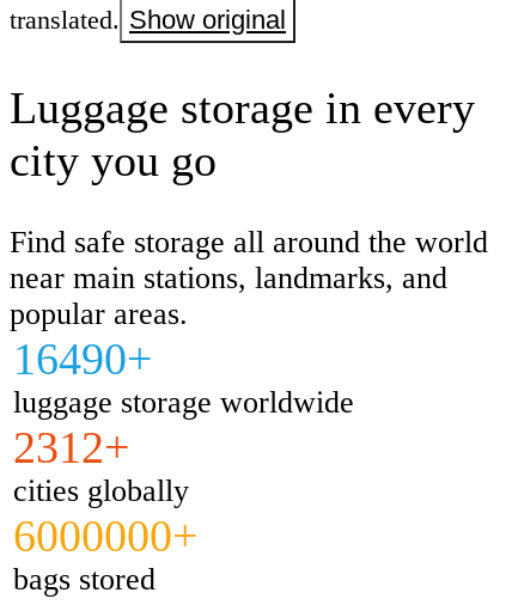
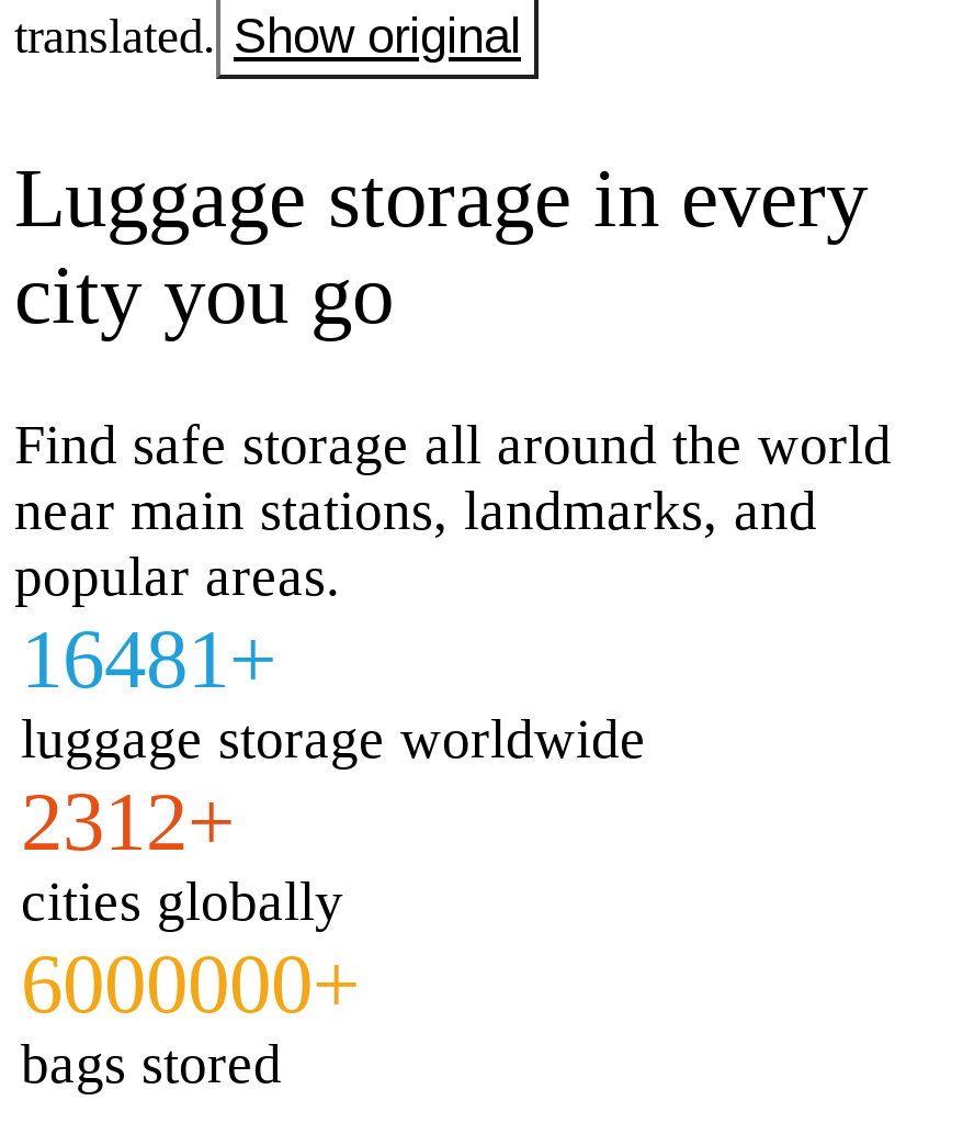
[13,333,152,384] 16490+ -> [21,612,275,704] 16481+

